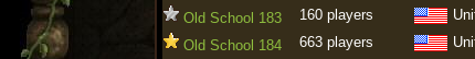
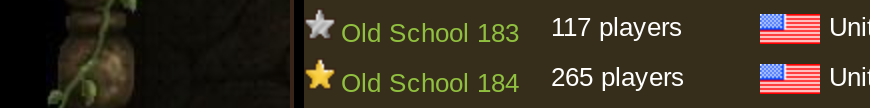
[183,7,373,26] Old School 183 160 players -> [341,12,683,48] Old School 183 117 players
[183,34,373,54] Old School 184 663 players -> [341,62,685,98] Old School 184 265 players

